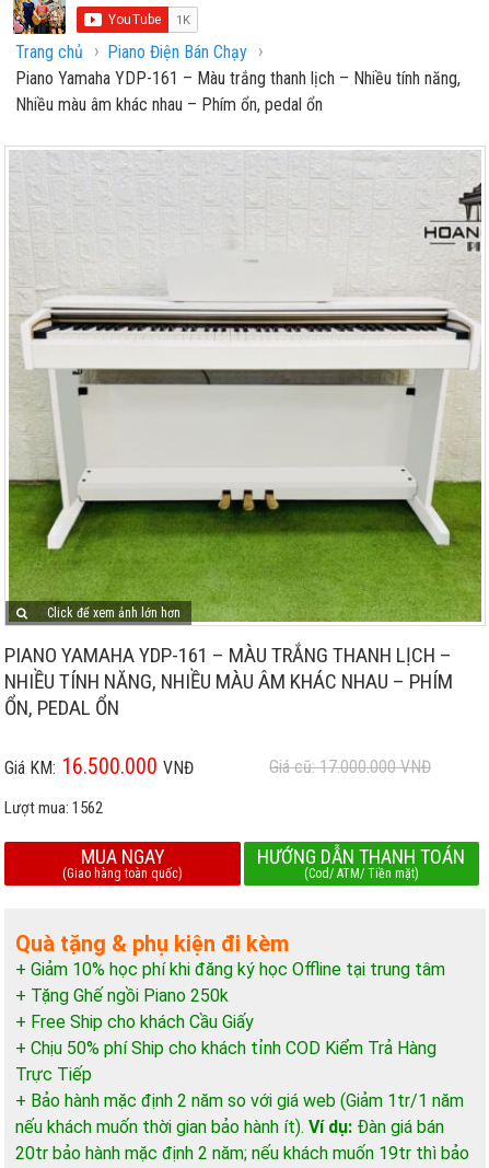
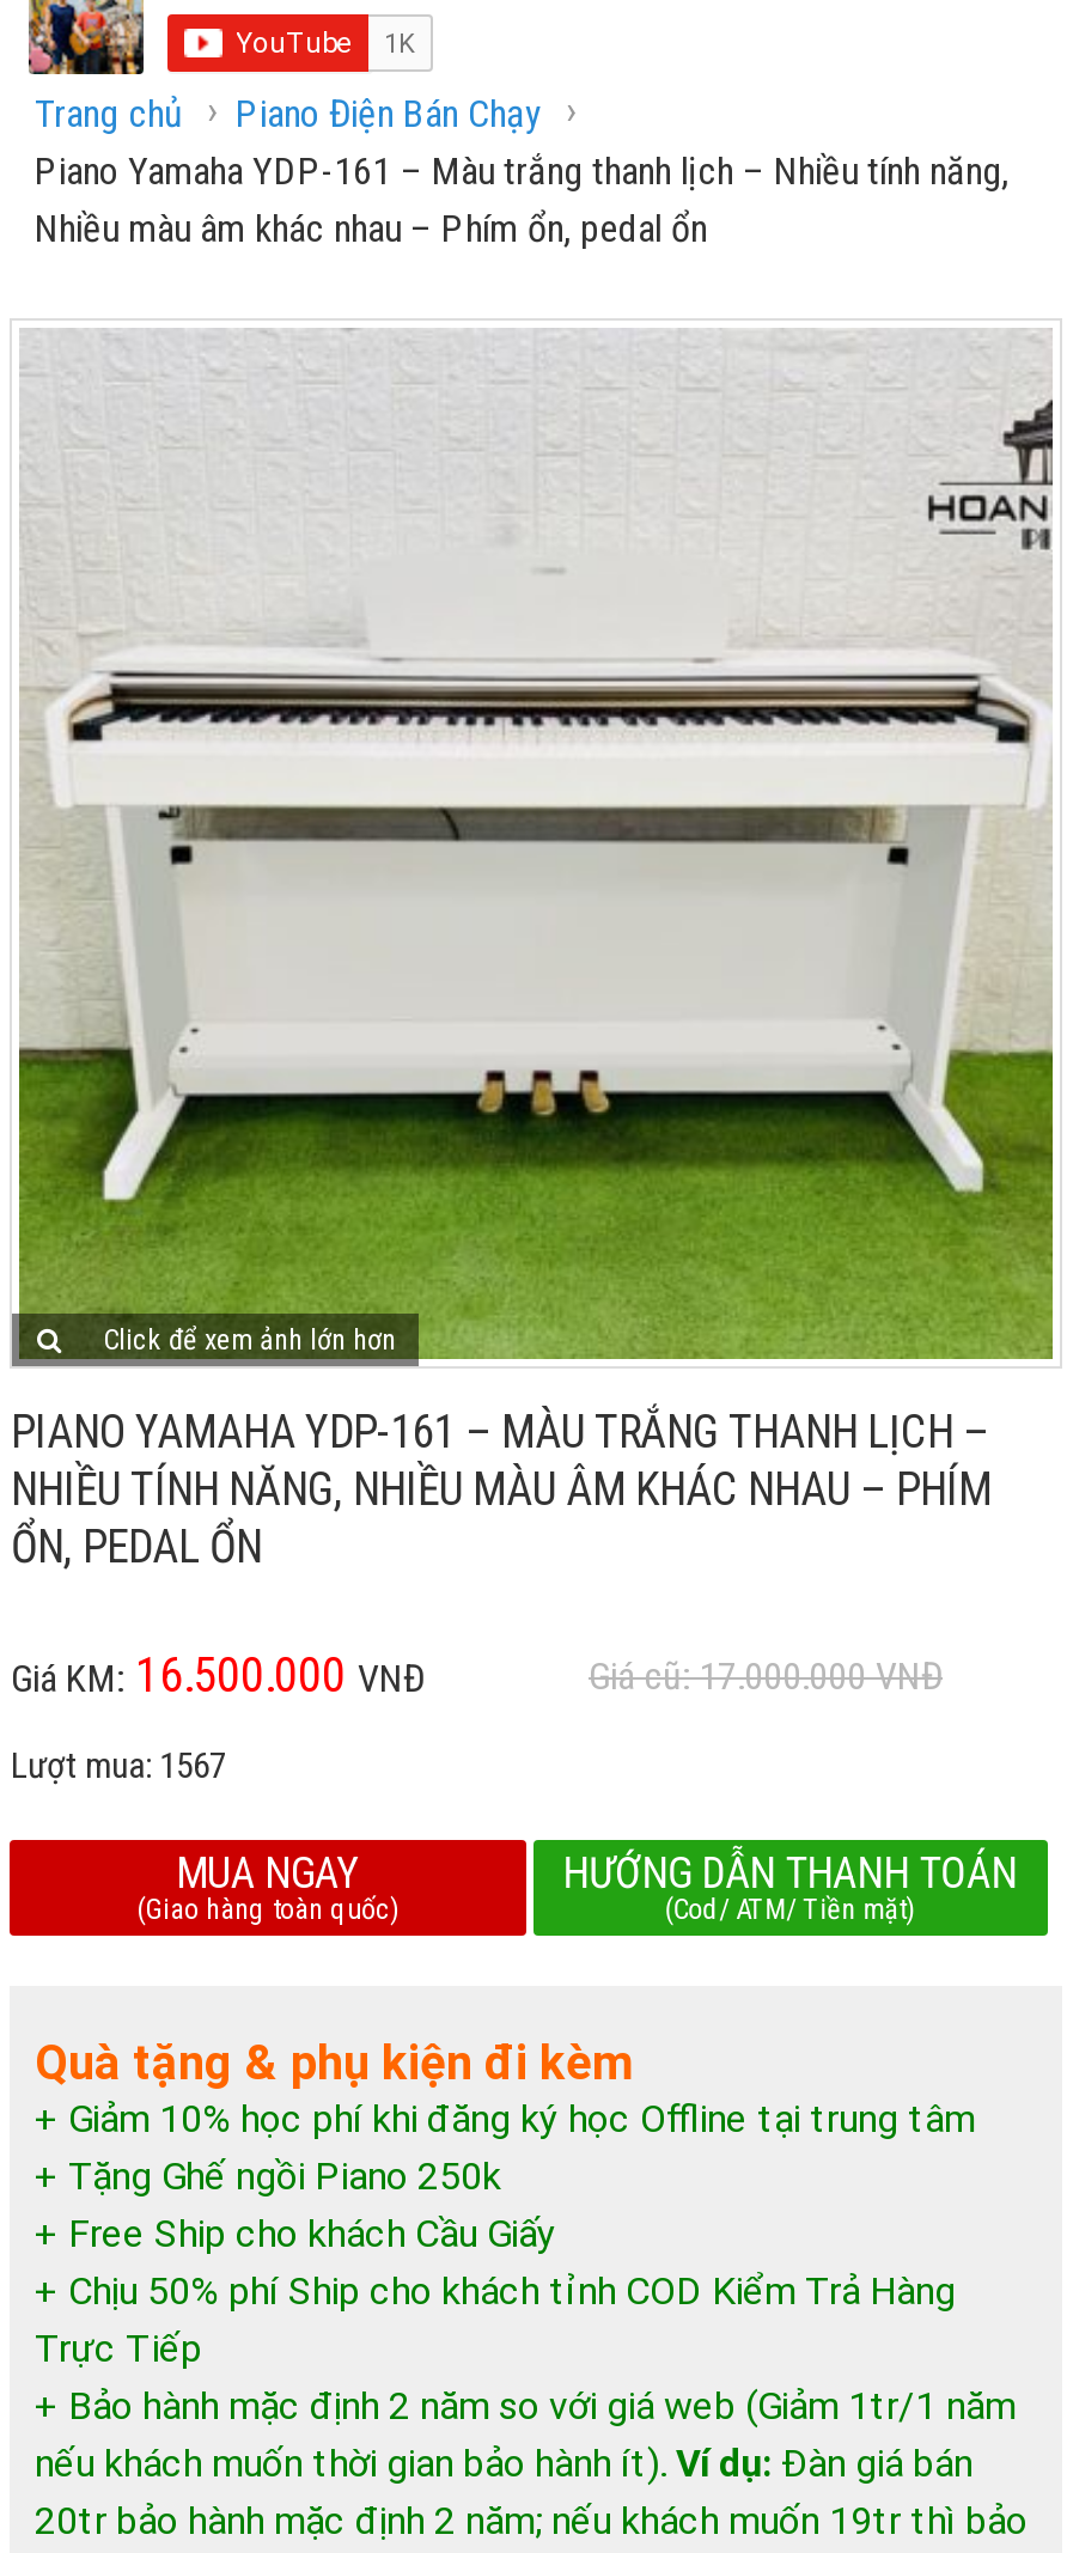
[5,798,103,818] Lượt mua: 1562 -> [11,1744,226,1787] Lượt mua: 1567

